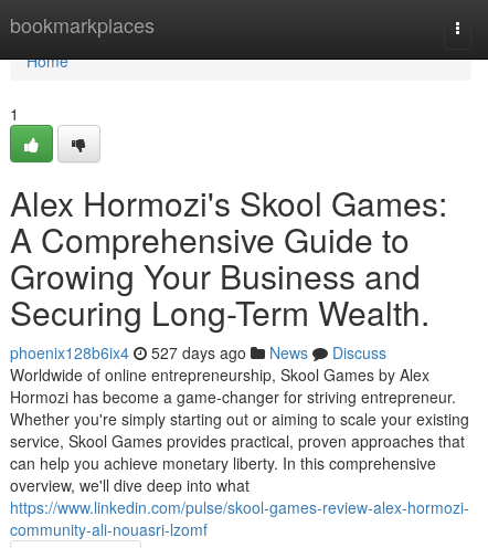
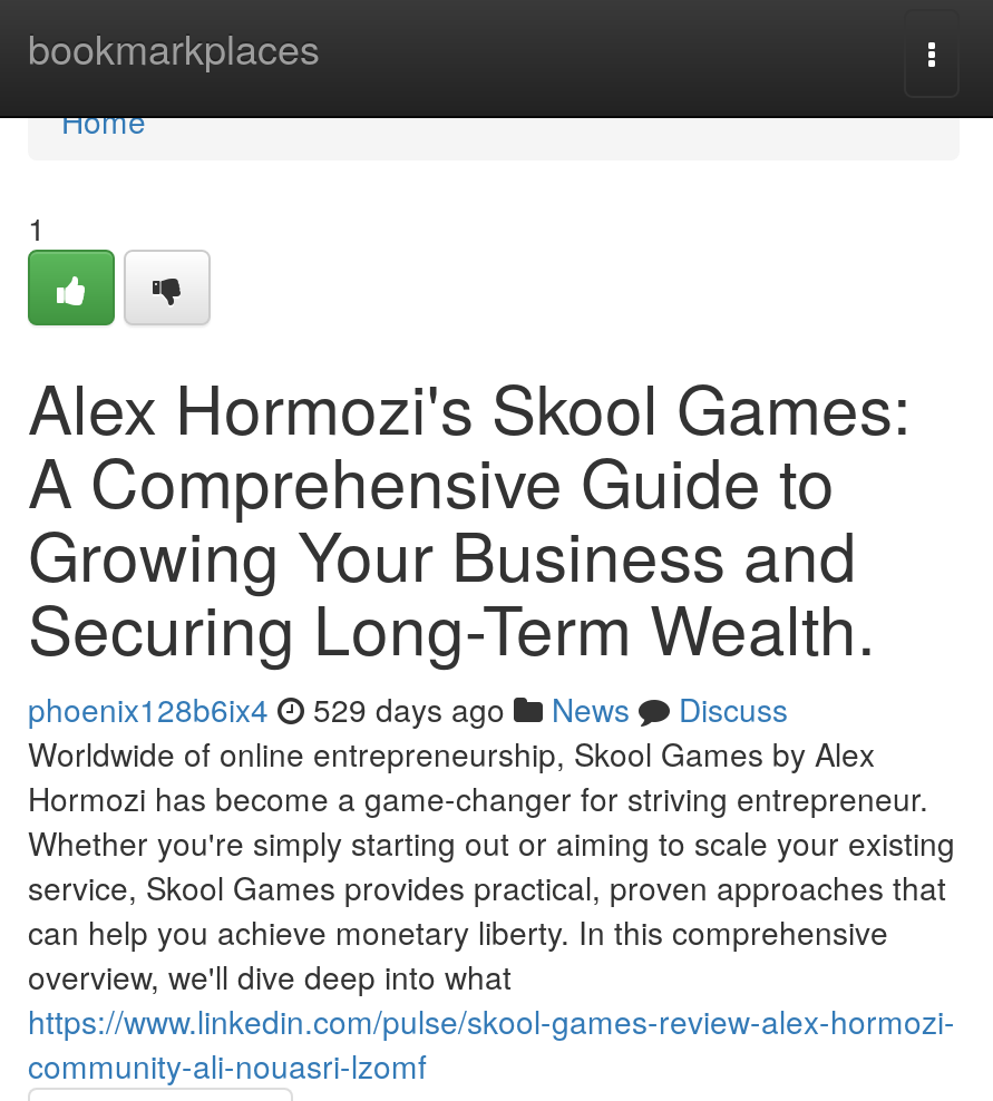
[10,341,386,363] phoenix128b6ix4 527 days ago News Discuss -> [28,686,788,731] phoenix128b6ix4 529 days ago News Discuss

